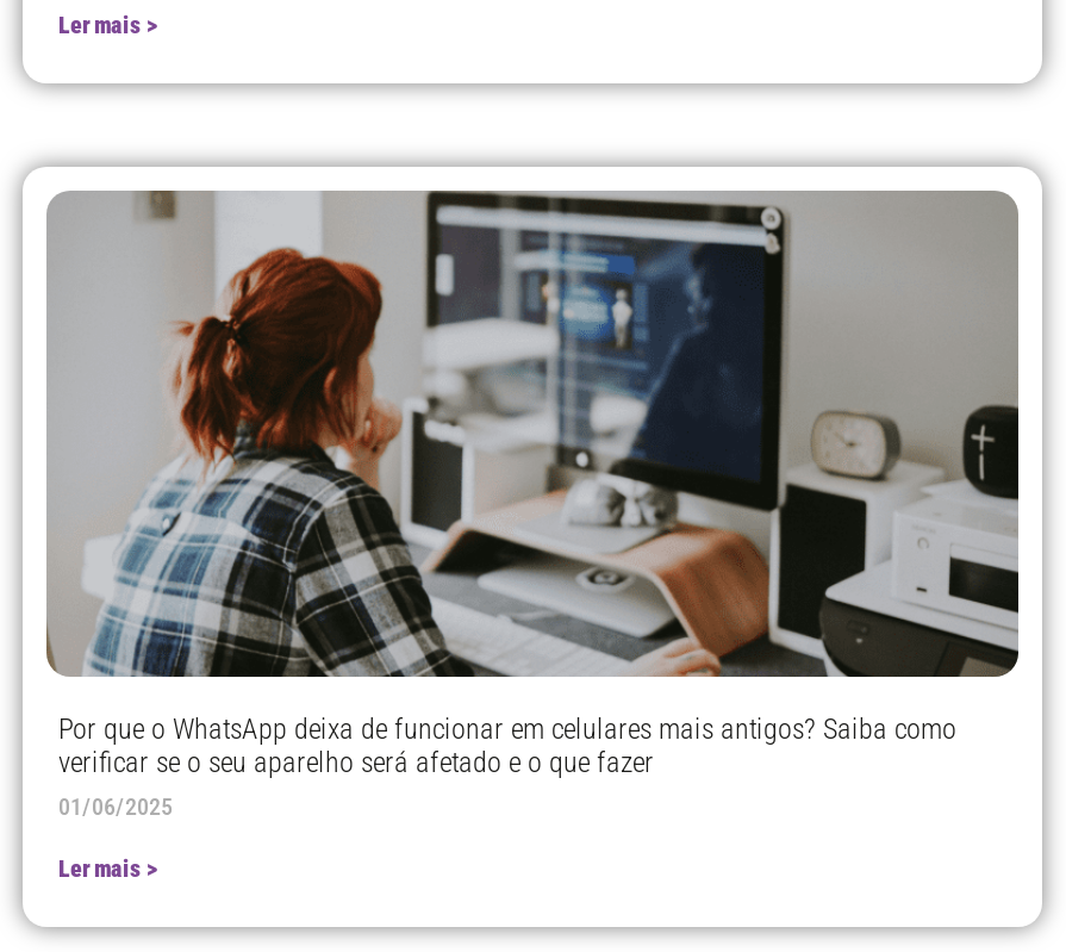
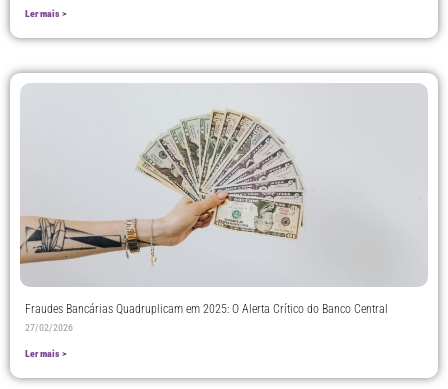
[46,191,1021,820] [image] | Por que o WhatsApp deixa de funcionar em celulares mais antigos? Saiba como | verificar se o seu aparelho será afetado e o que fazer | 01/06/2025 -> [20,83,428,333] [image] | Fraudes Bancárias Quadruplicam em 2025: O Alerta Crítico do Banco Central | 27/02/2026

